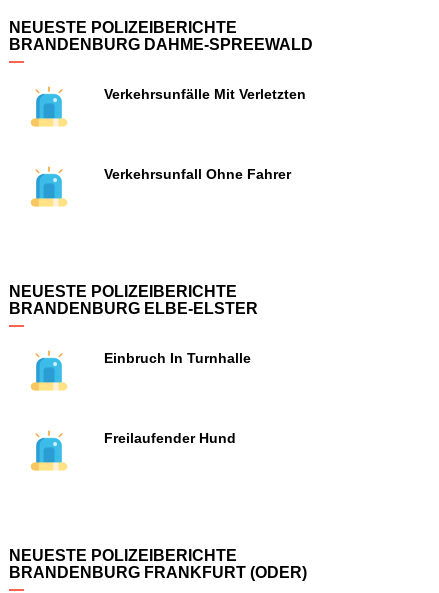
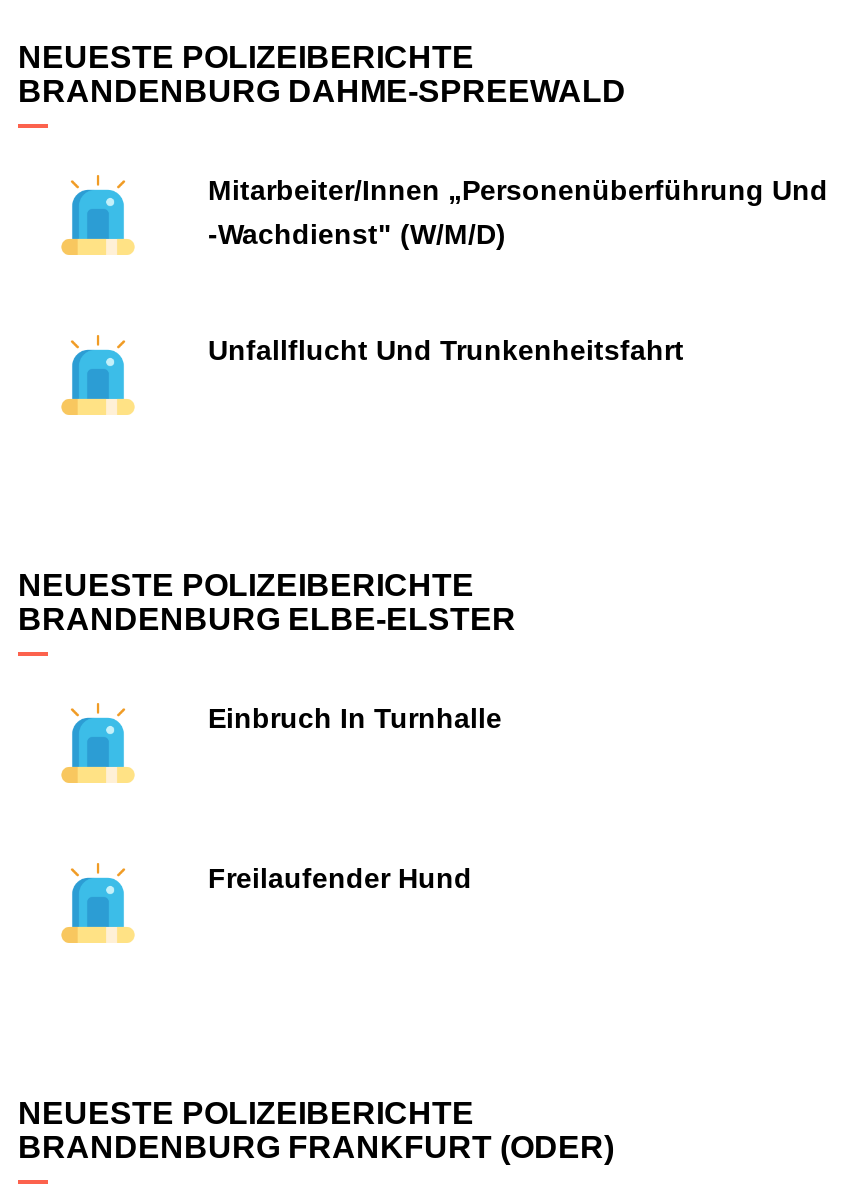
[104,86,306,102] Verkehrsunfälle Mit Verletzten -> [208,174,828,250] Mitarbeiter/innen „Personenüberführung Und | -wachdienst" (w/m/d)
[104,166,291,182] Verkehrsunfall Ohne Fahrer -> [208,334,684,366] Unfallflucht Und Trunkenheitsfahrt

